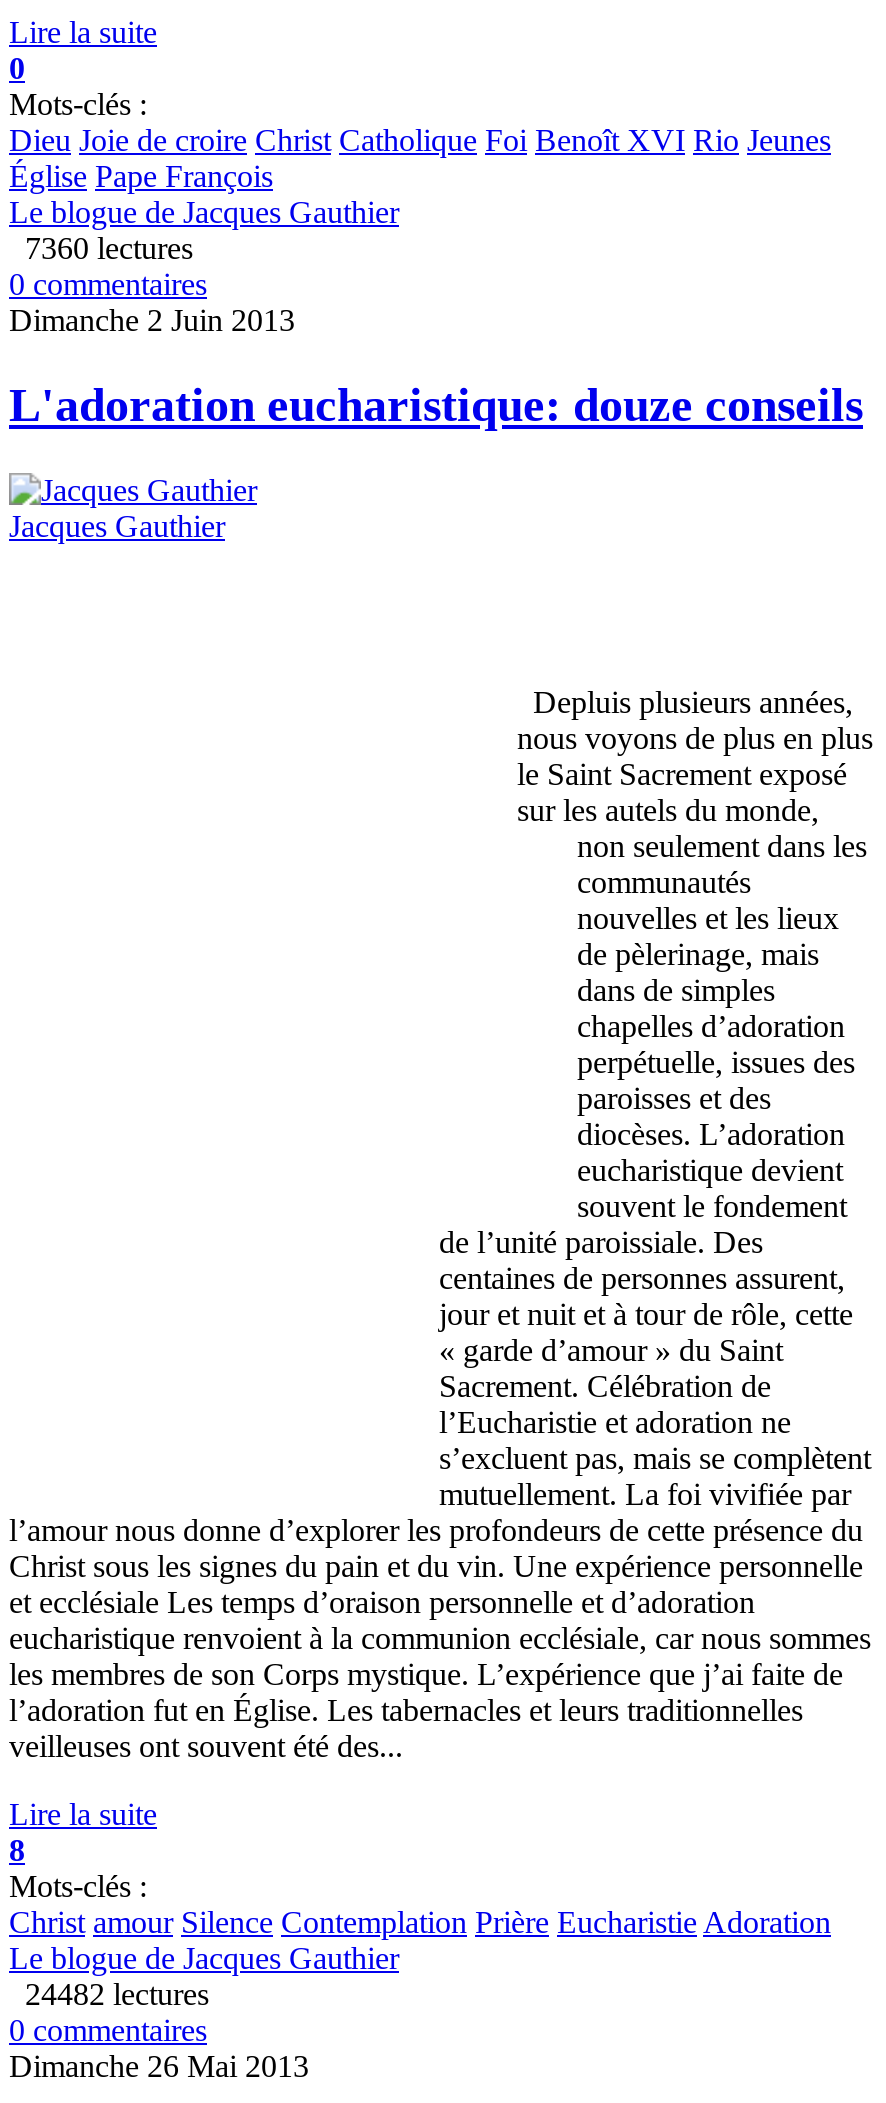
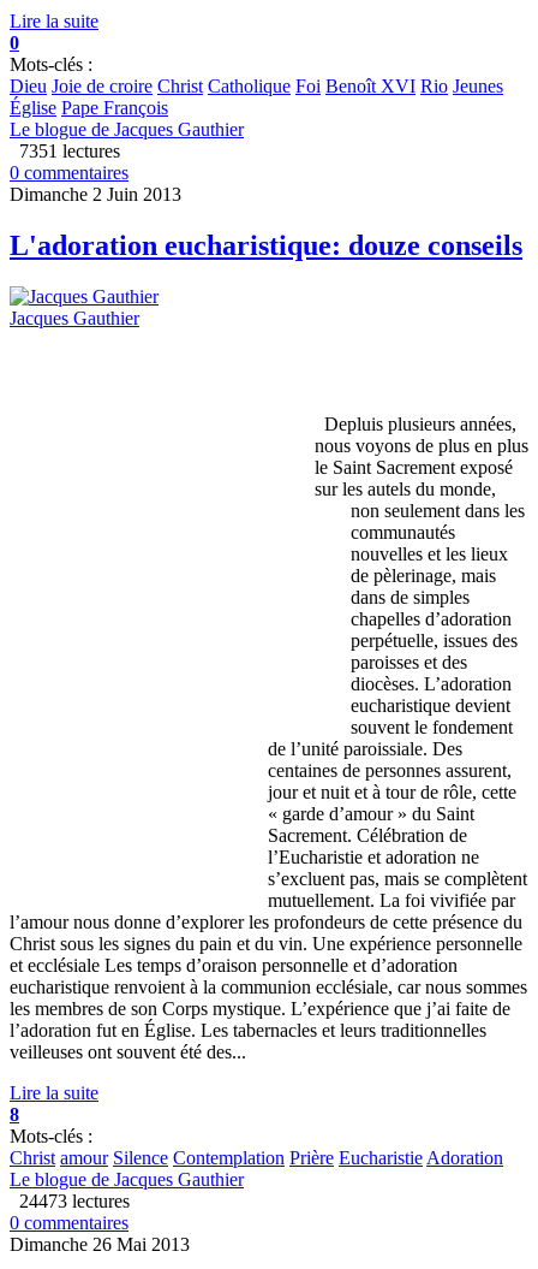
[9,231,193,265] 7360 lectures -> [10,141,120,161] 7351 lectures
[9,1977,209,2011] 24482 lectures -> [10,1191,130,1211] 24473 lectures

